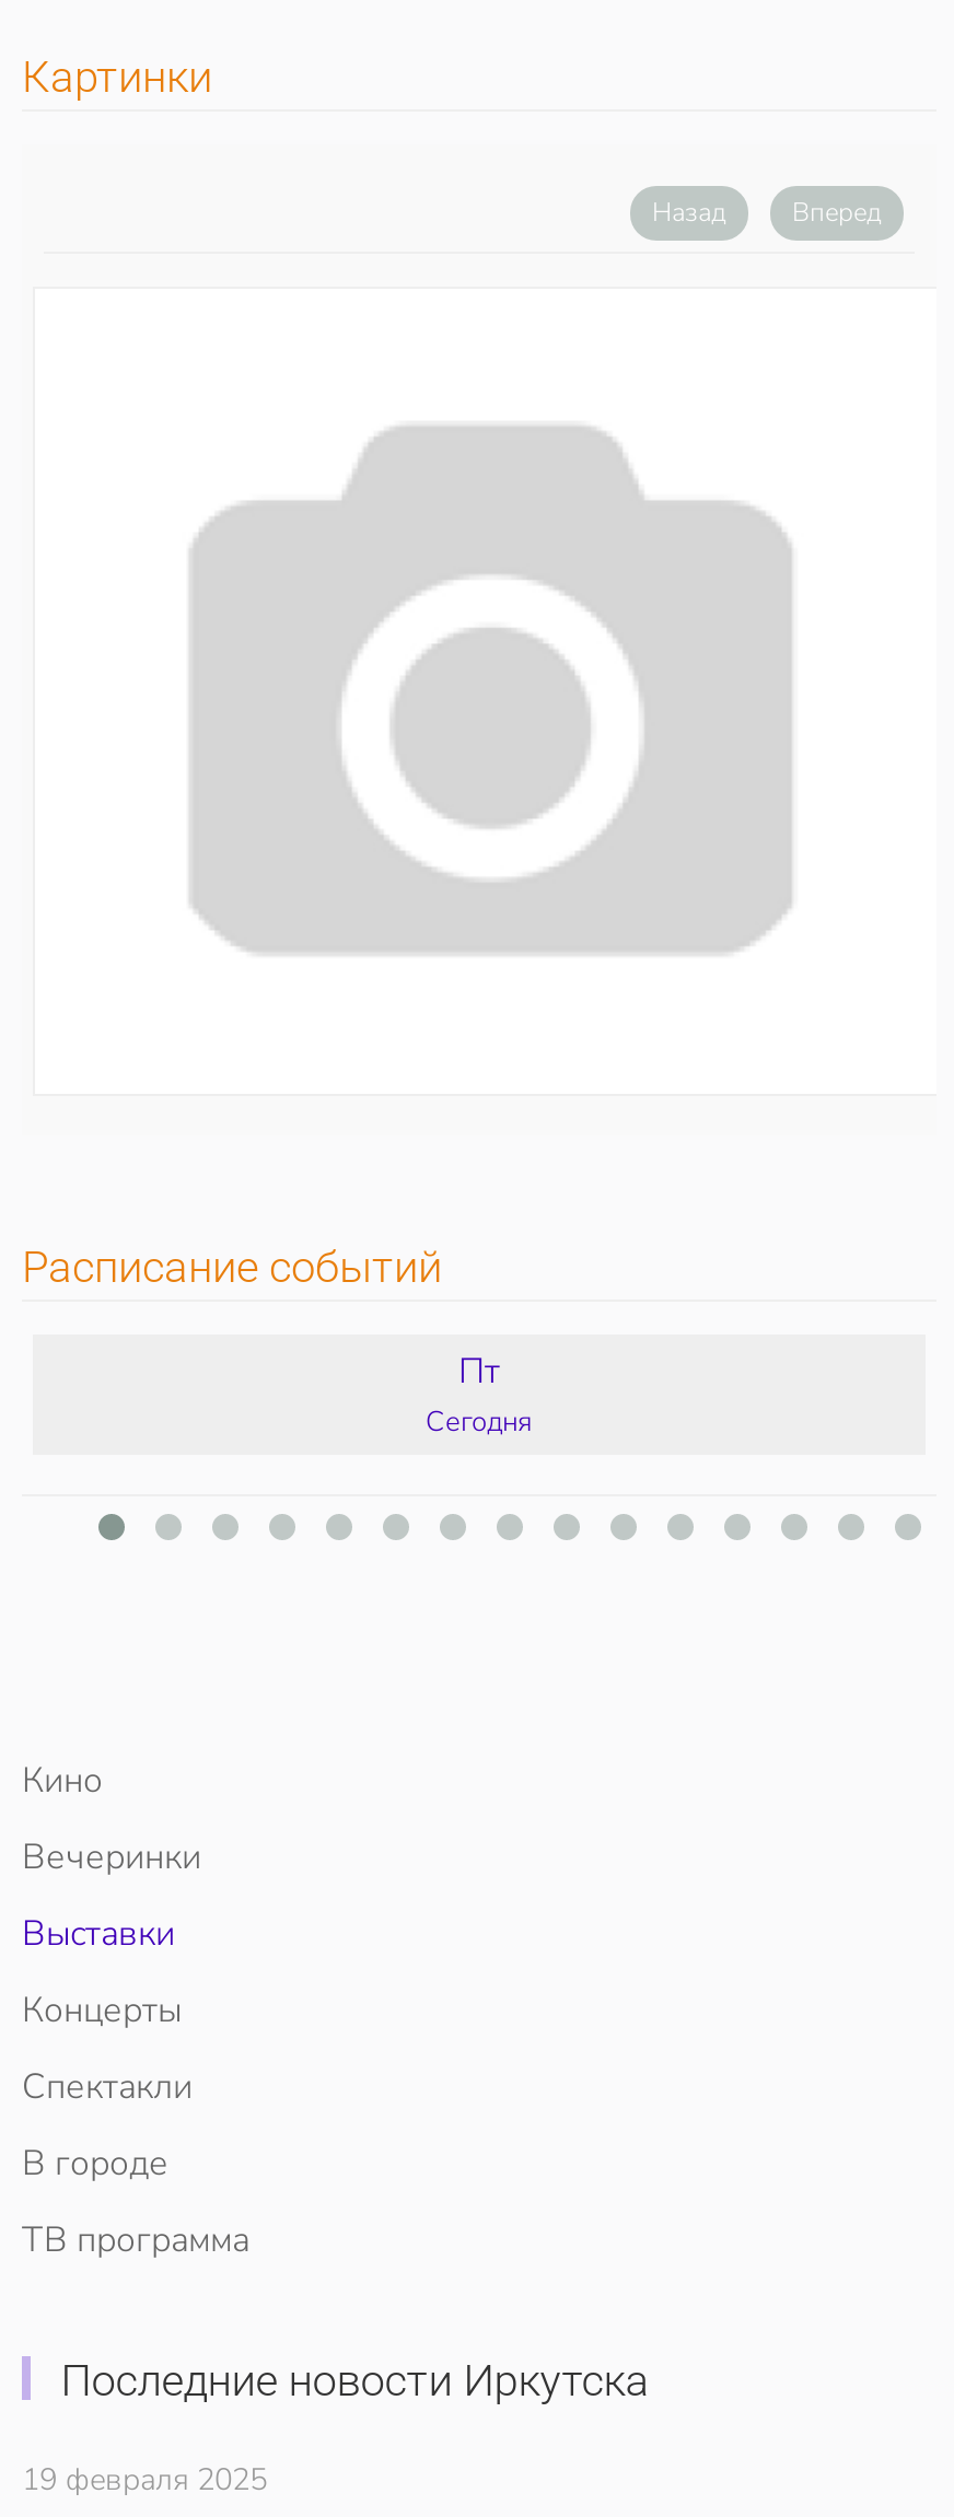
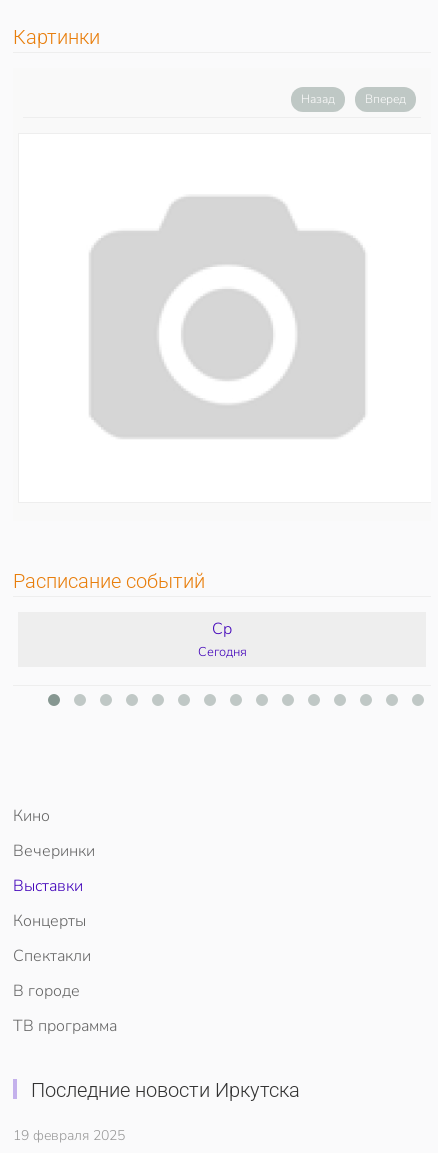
[458,1347,500,1395] Пт -> [212,618,232,640] Ср

